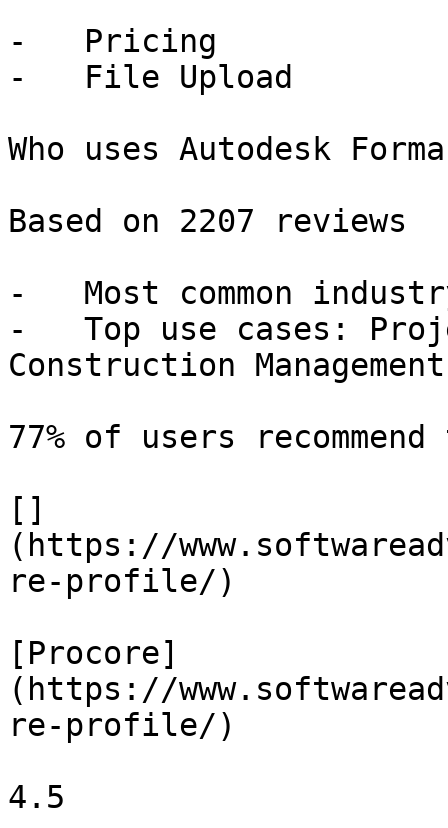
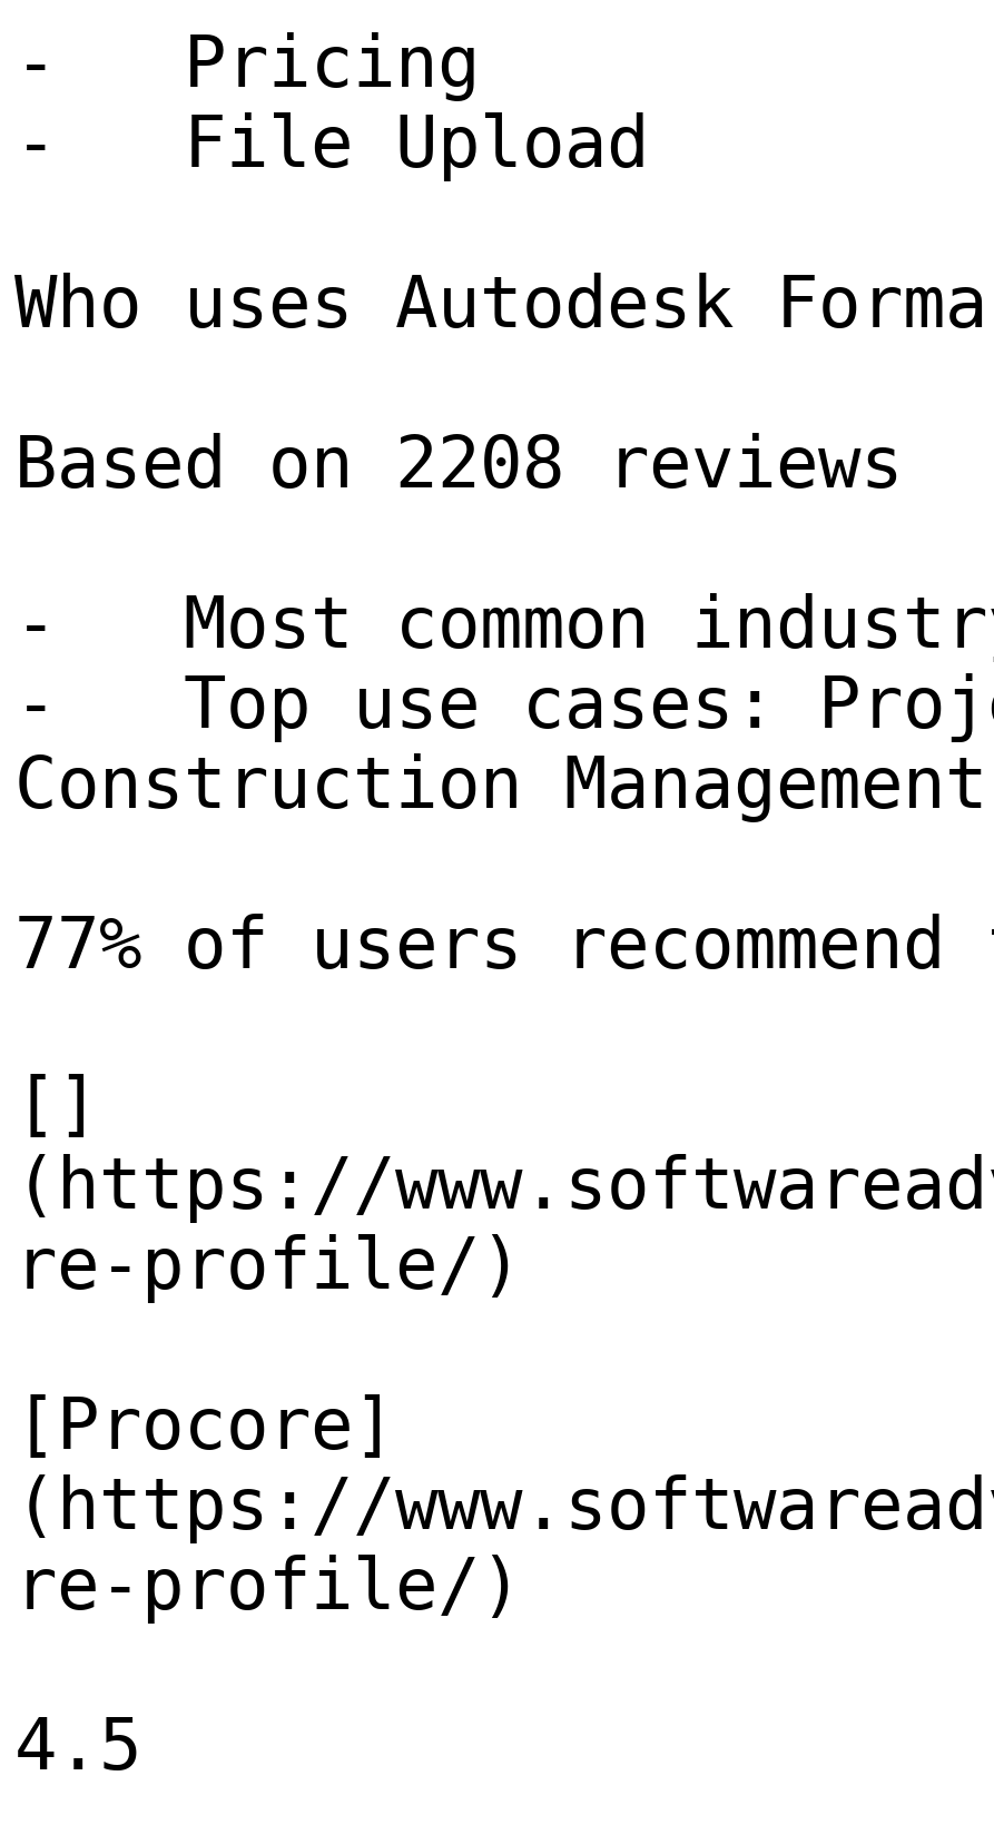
[8,203,407,239] Based on 2207 reviews -> [14,423,903,503] Based on 2208 reviews

